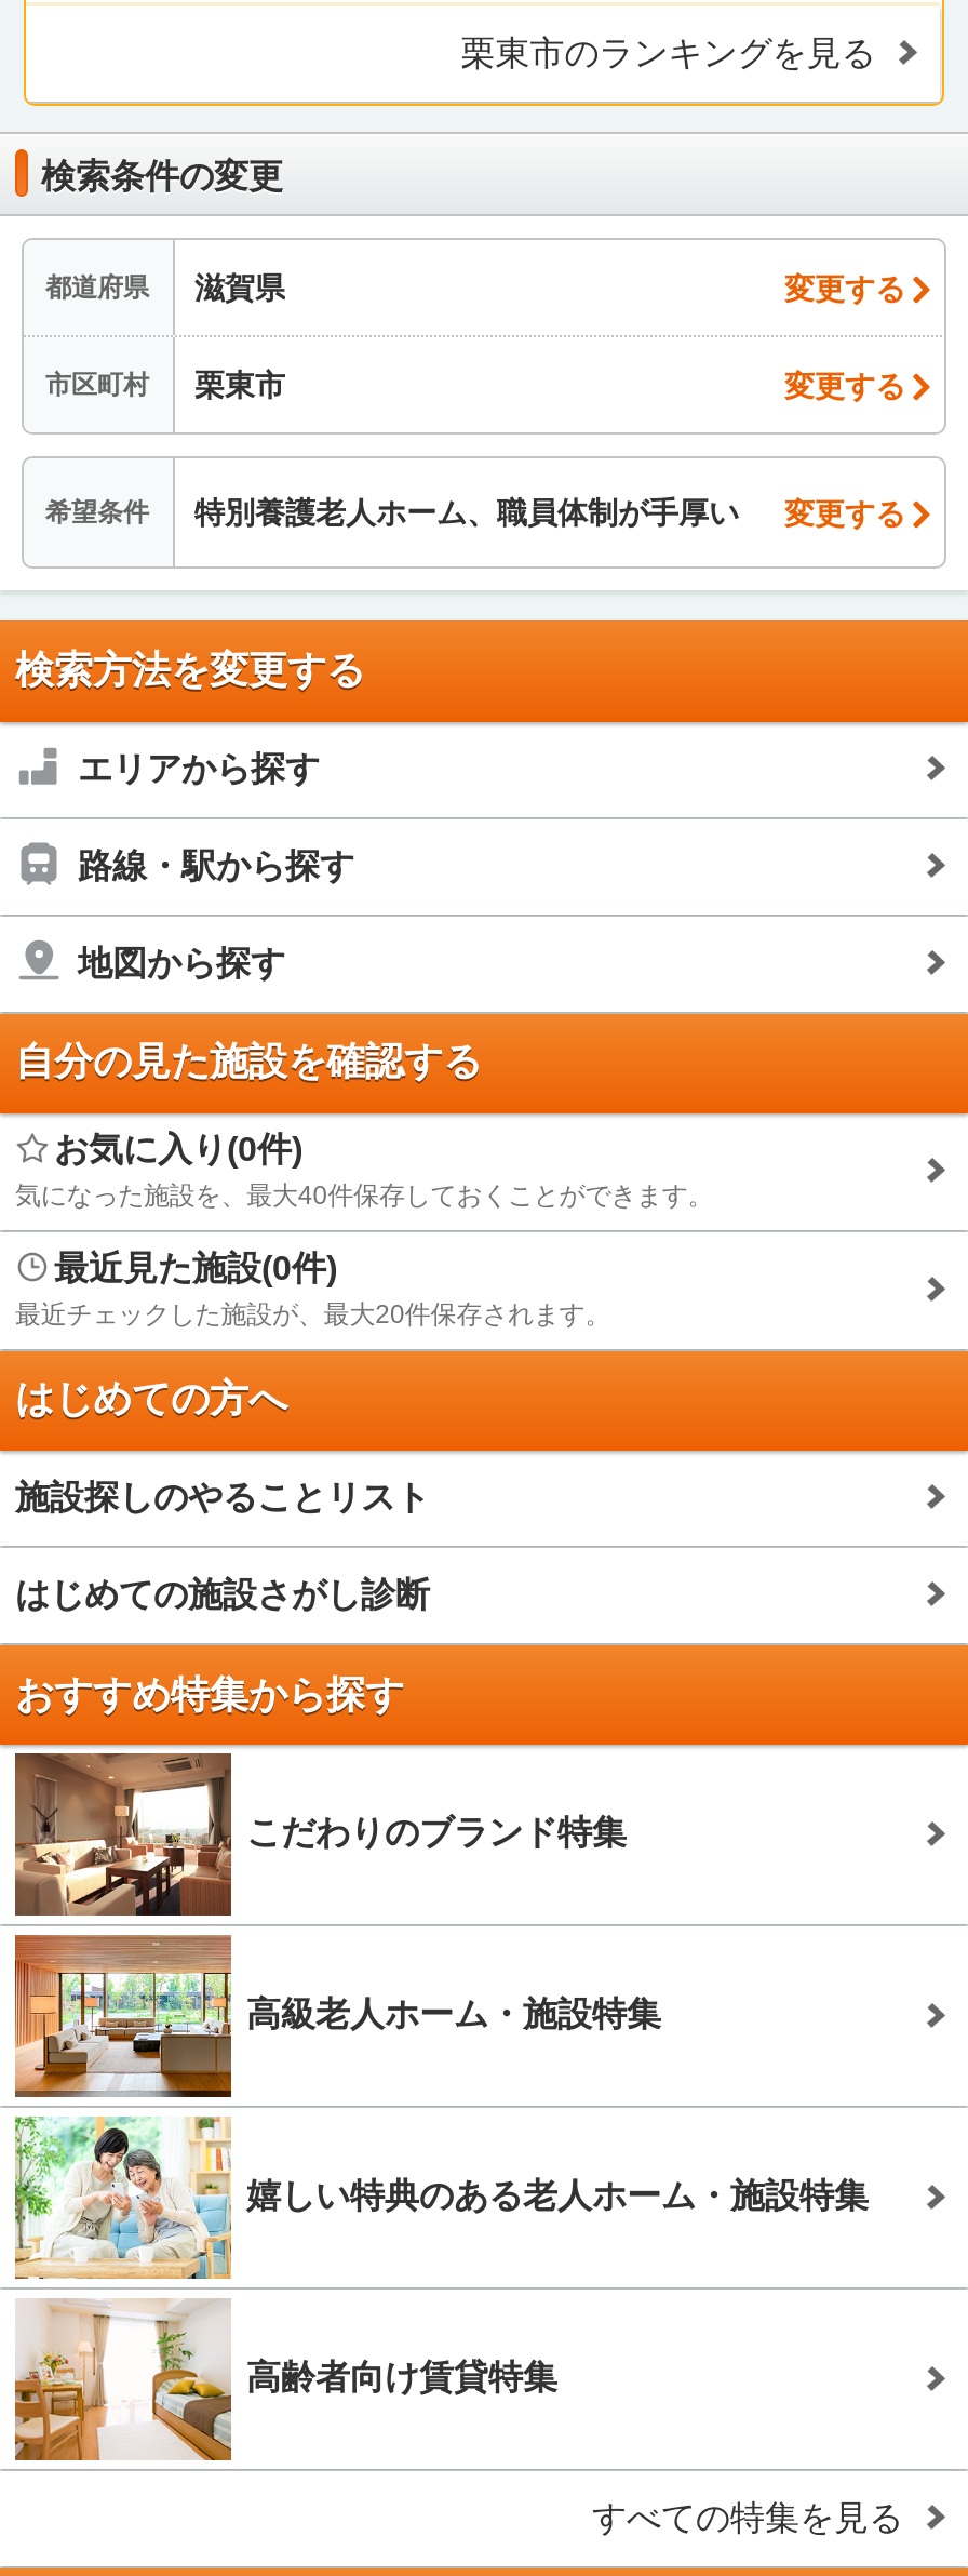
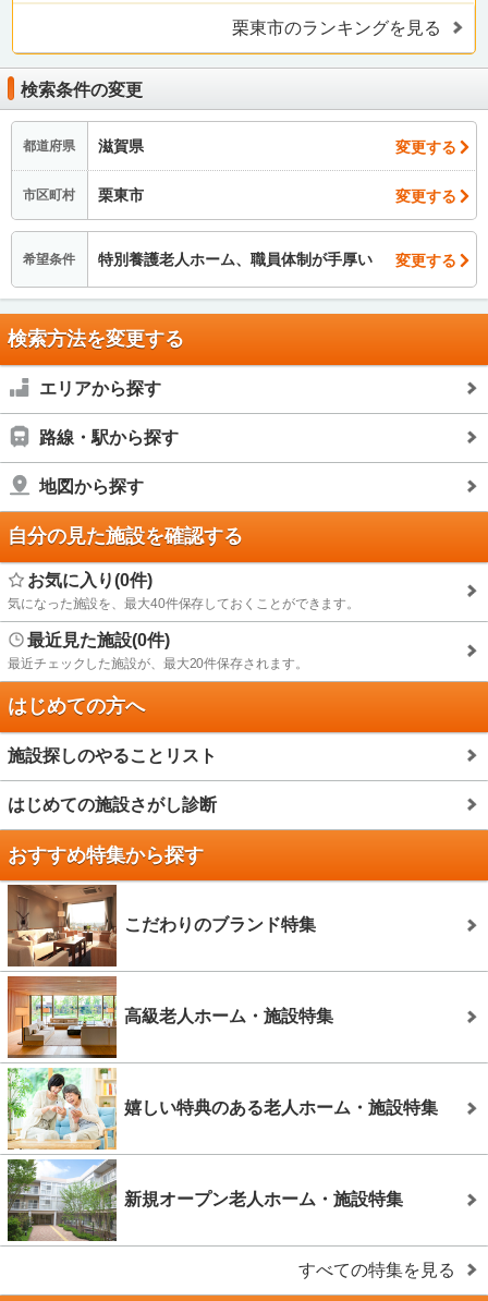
[13,2298,557,2462] [image] | 高齢者向け賃貸特集 -> [7,1158,403,1242] [image] | 新規オープン老人ホーム・施設特集

